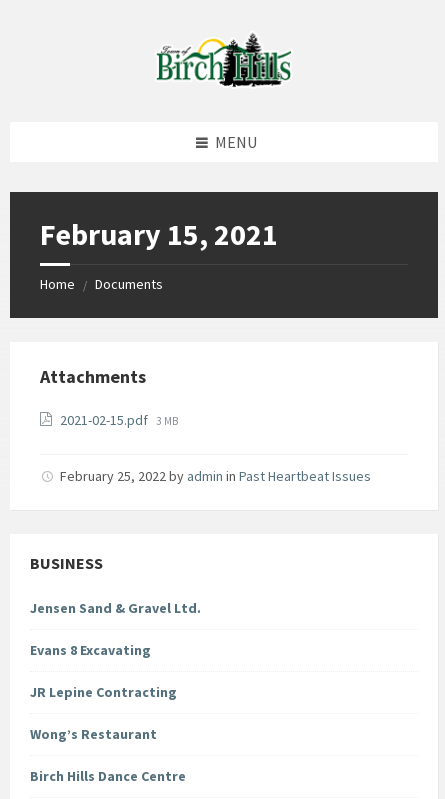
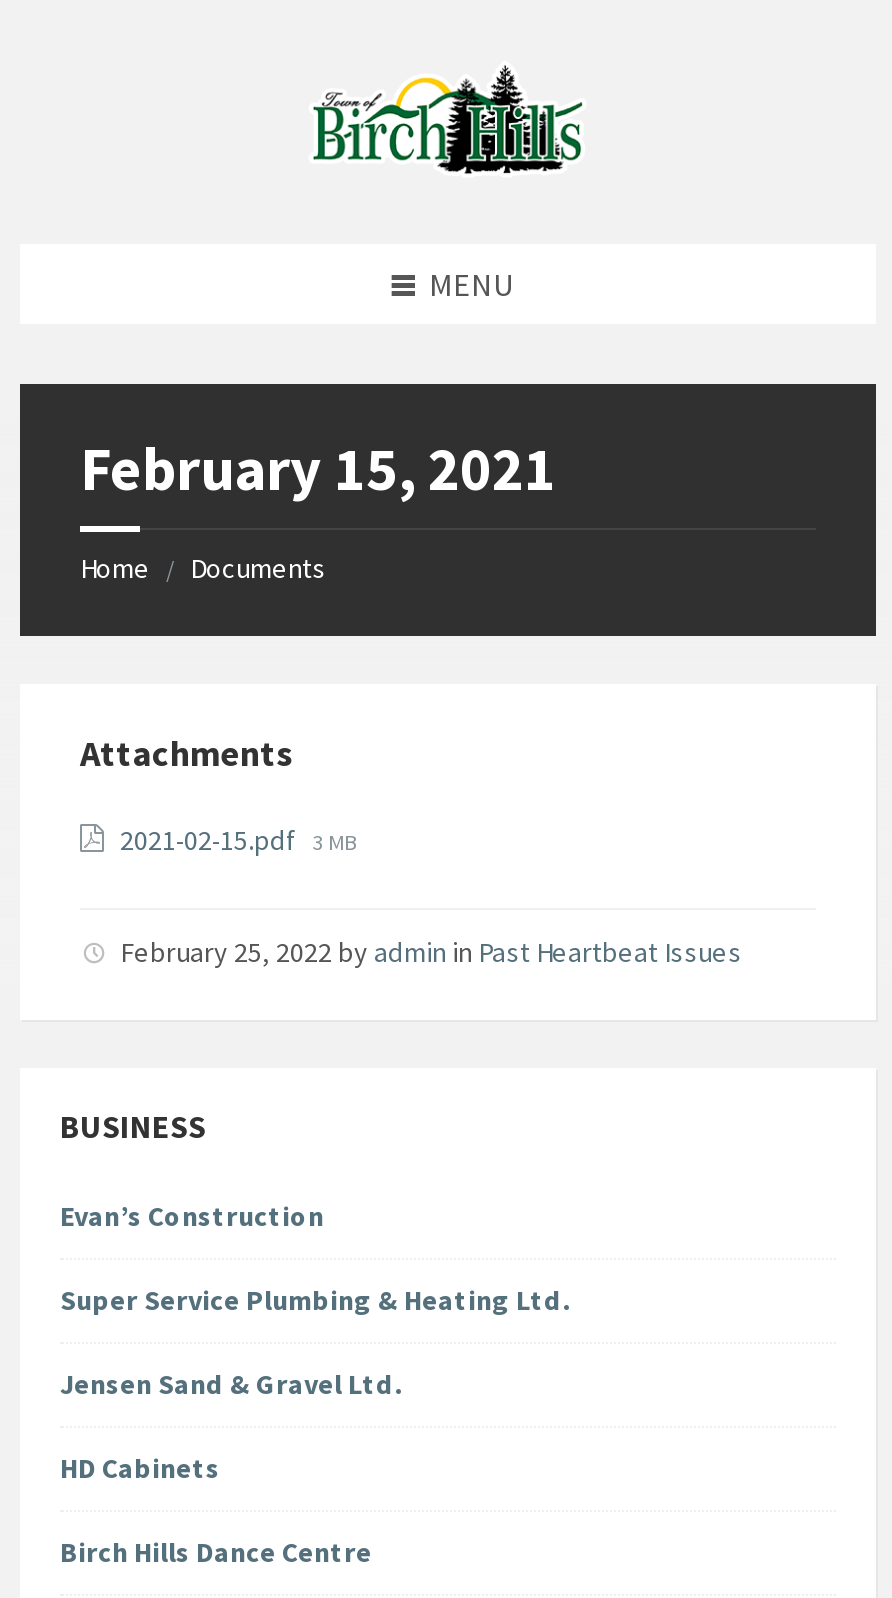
none -> [60,1199,570,1319] Evan’s Construction | Super Service Plumbing & Heating Ltd.
moved [30,599,201,617] -> [60,1367,402,1403]: Jensen Sand & Gravel Ltd.
[30,641,177,743] Evans 8 Excavating | JR Lepine Contracting | Wong’s Restaurant -> [60,1451,220,1487] HD Cabinets

